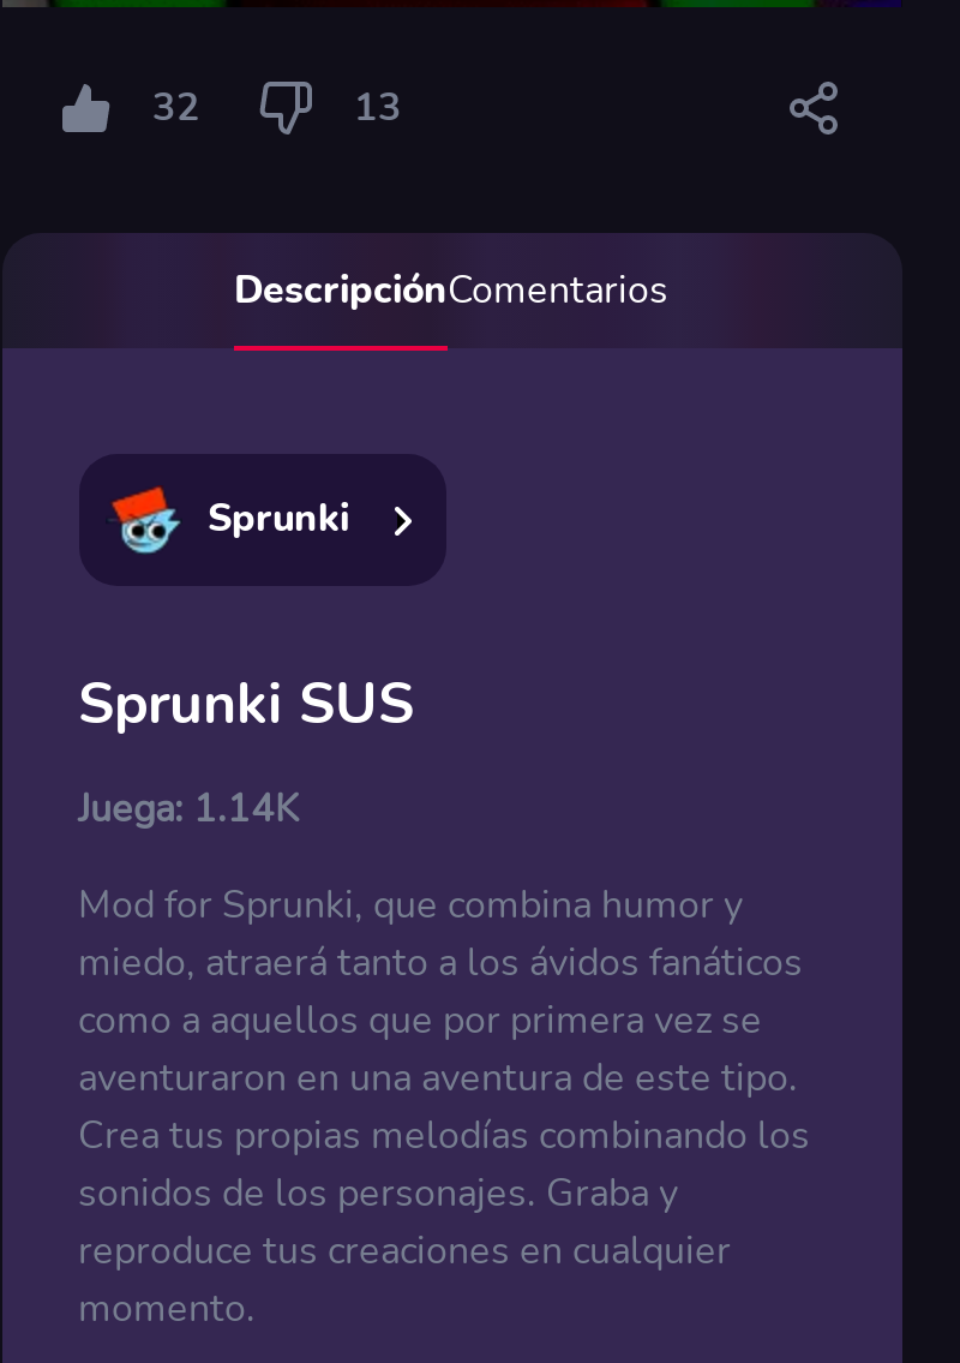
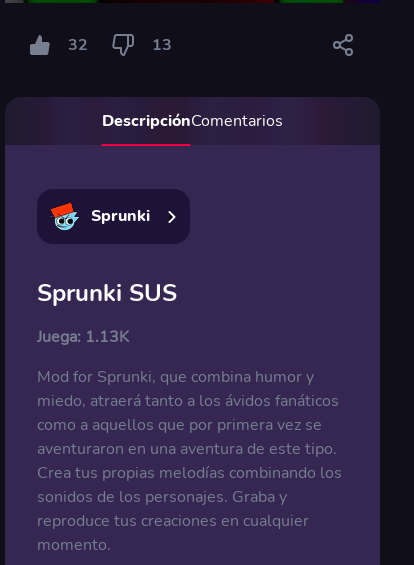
[78,783,299,836] Juega: 1.14K -> [36,326,128,348] Juega: 1.13K

